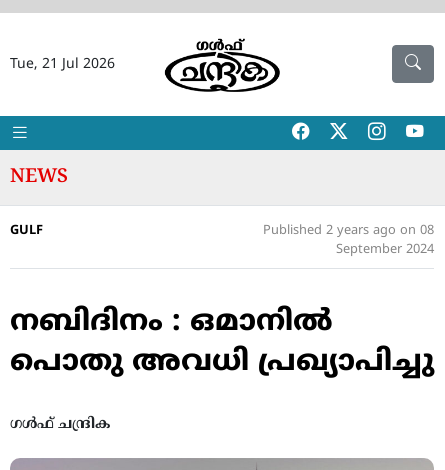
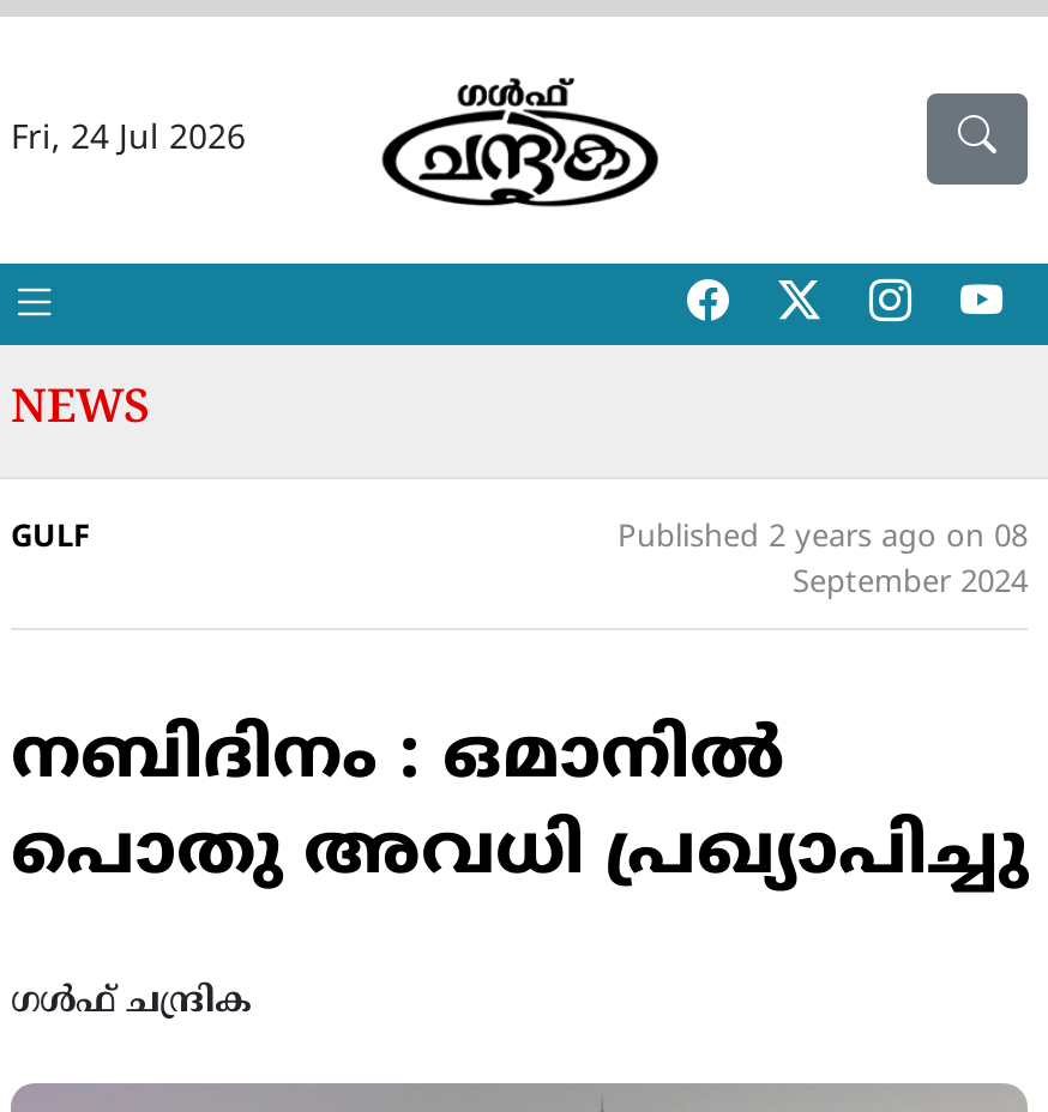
[10,56,115,73] Tue, 21 Jul 2026 -> [11,120,246,161] Fri, 24 Jul 2026

